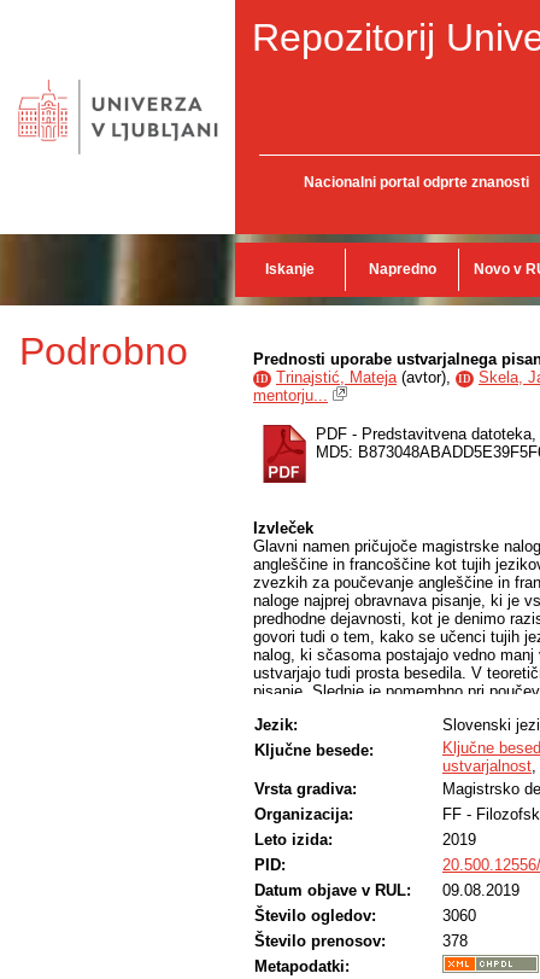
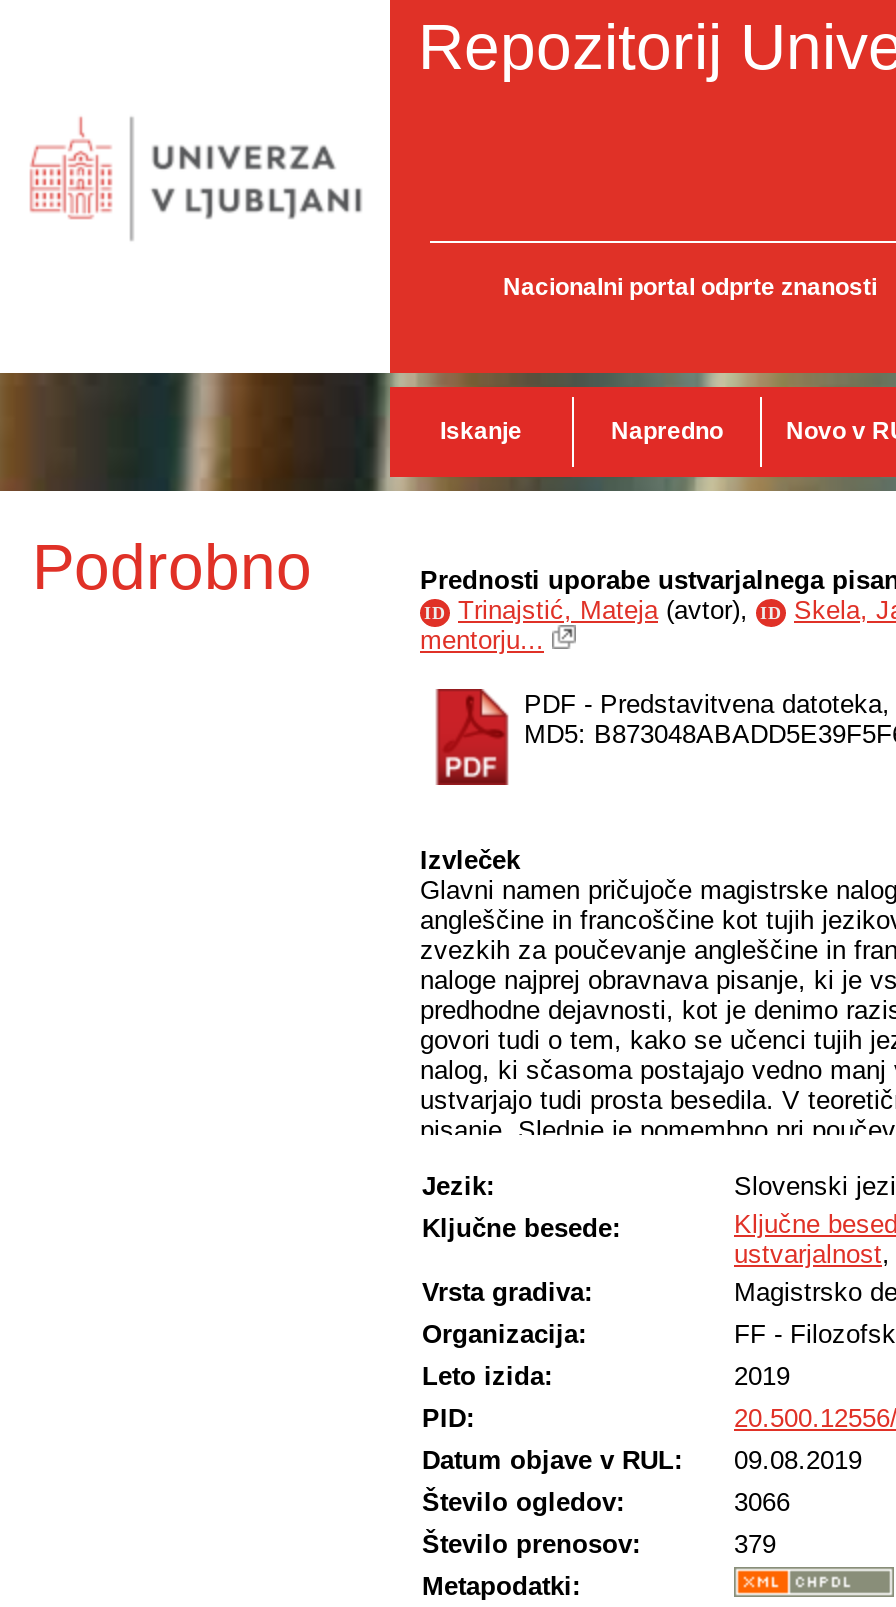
[442,907,476,925] 3060 -> [734,1487,790,1517] 3066
[442,932,468,950] 378 -> [734,1529,776,1559] 379

